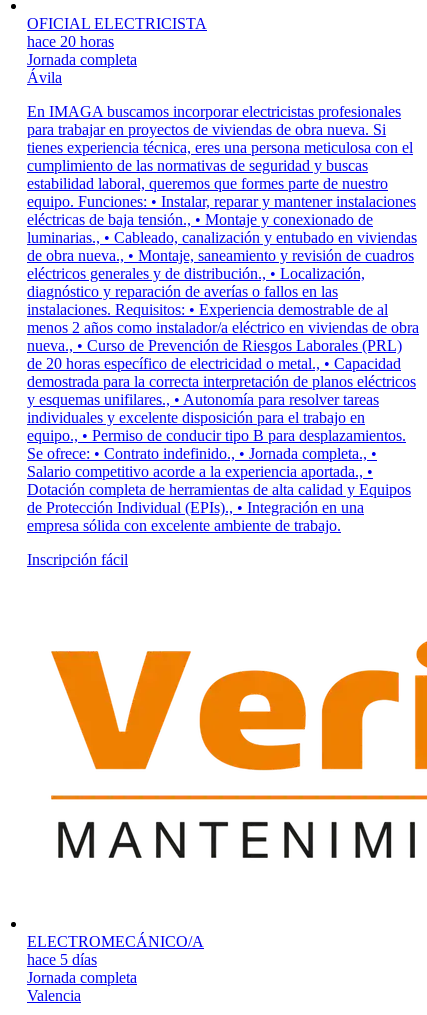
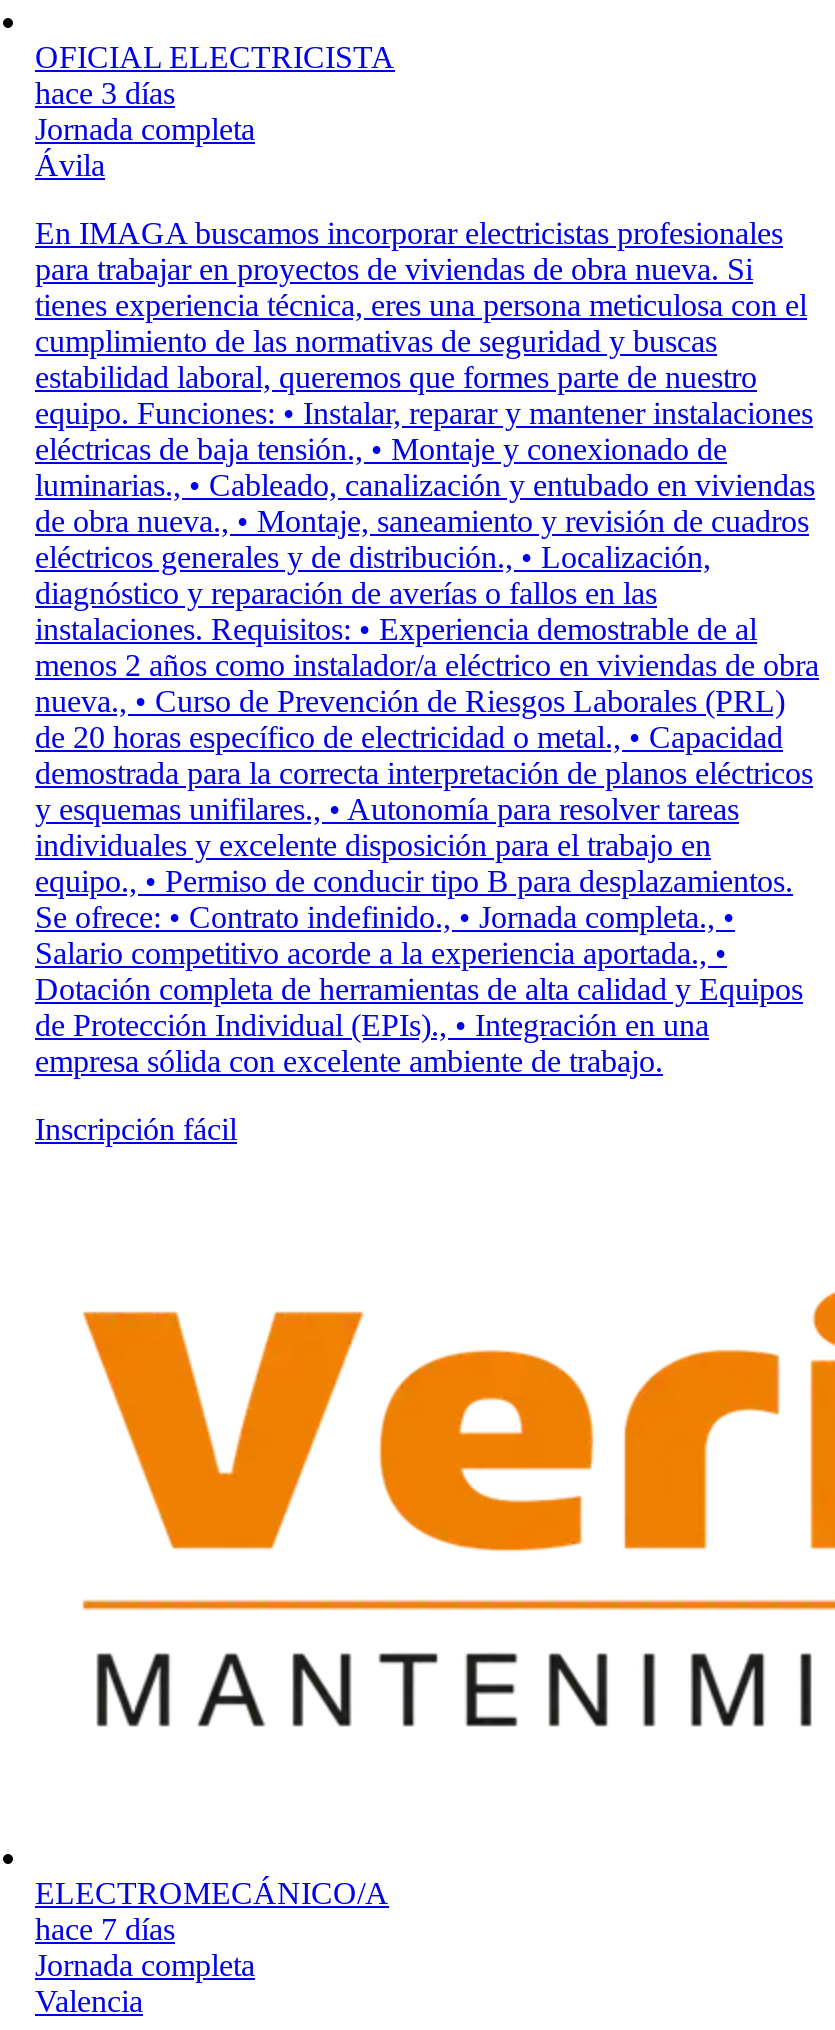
[27,33,114,50] hace 20 horas -> [35,76,175,110] hace 3 días
[27,951,97,968] hace 5 días -> [35,1912,175,1946] hace 7 días

